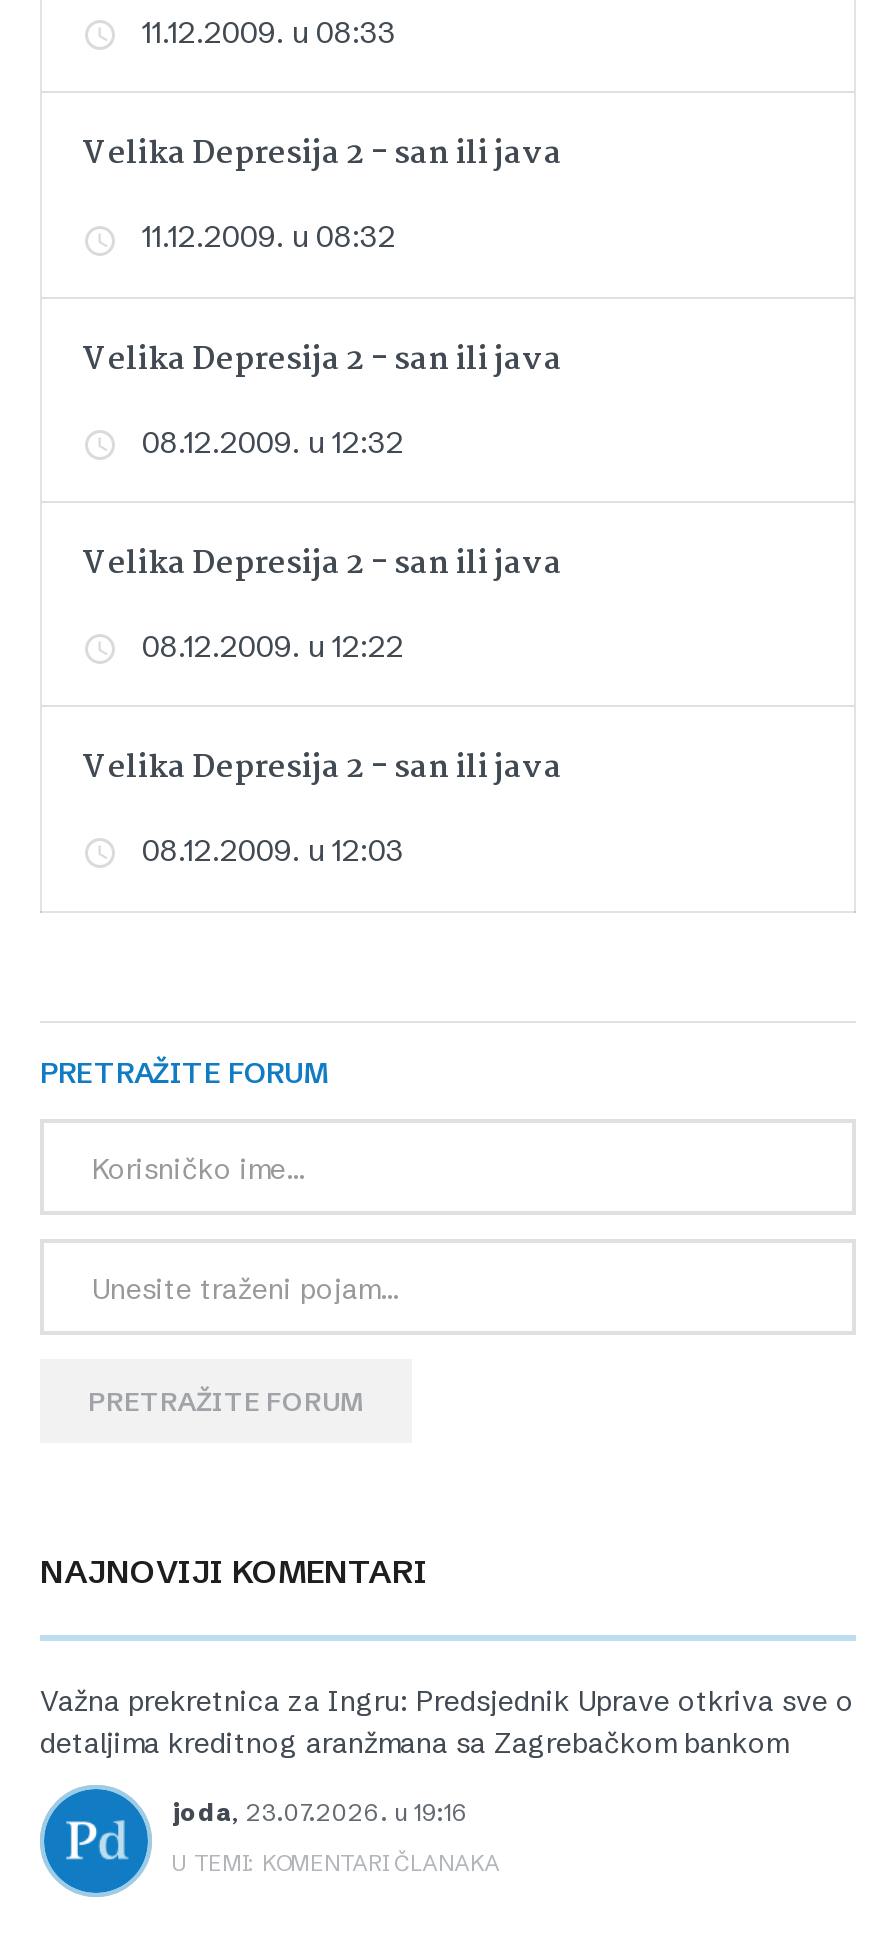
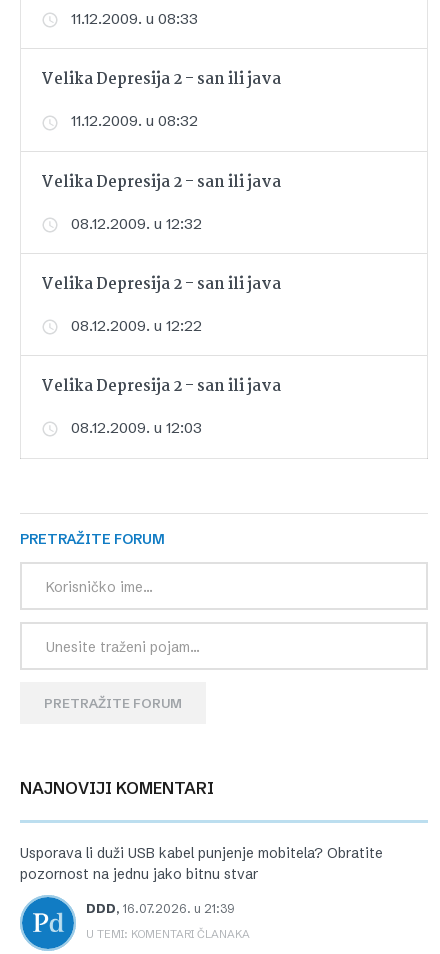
[40,1683,854,1761] Važna prekretnica za Ingru: Predsjednik Uprave otkriva sve o | detaljima kreditnog aranžmana sa Zagrebačkom bankom -> [20,844,383,883] Usporava li duži USB kabel punjenje mobitela? Obratite | pozornost na jednu jako bitnu stvar
[172,1797,468,1827] joda, 23.07.2026. u 19:16 -> [86,901,234,916] DDD, 16.07.2026. u 21:39

